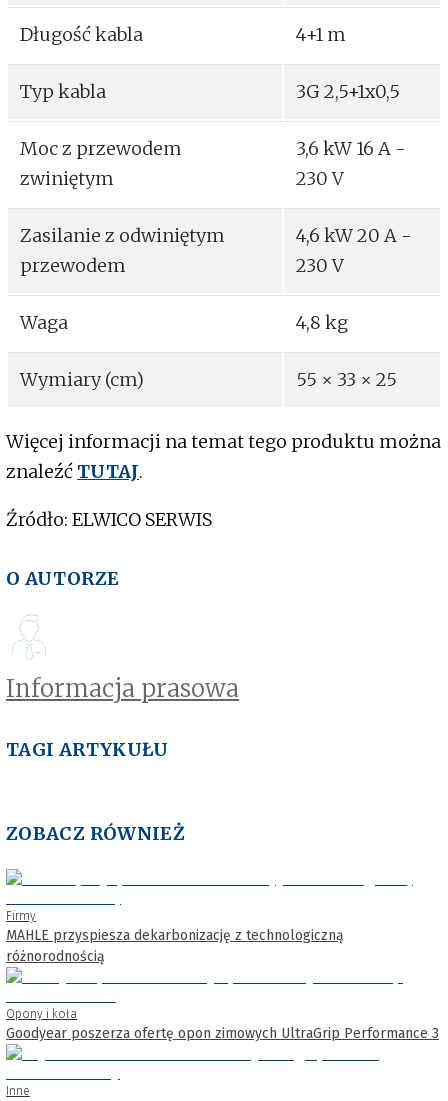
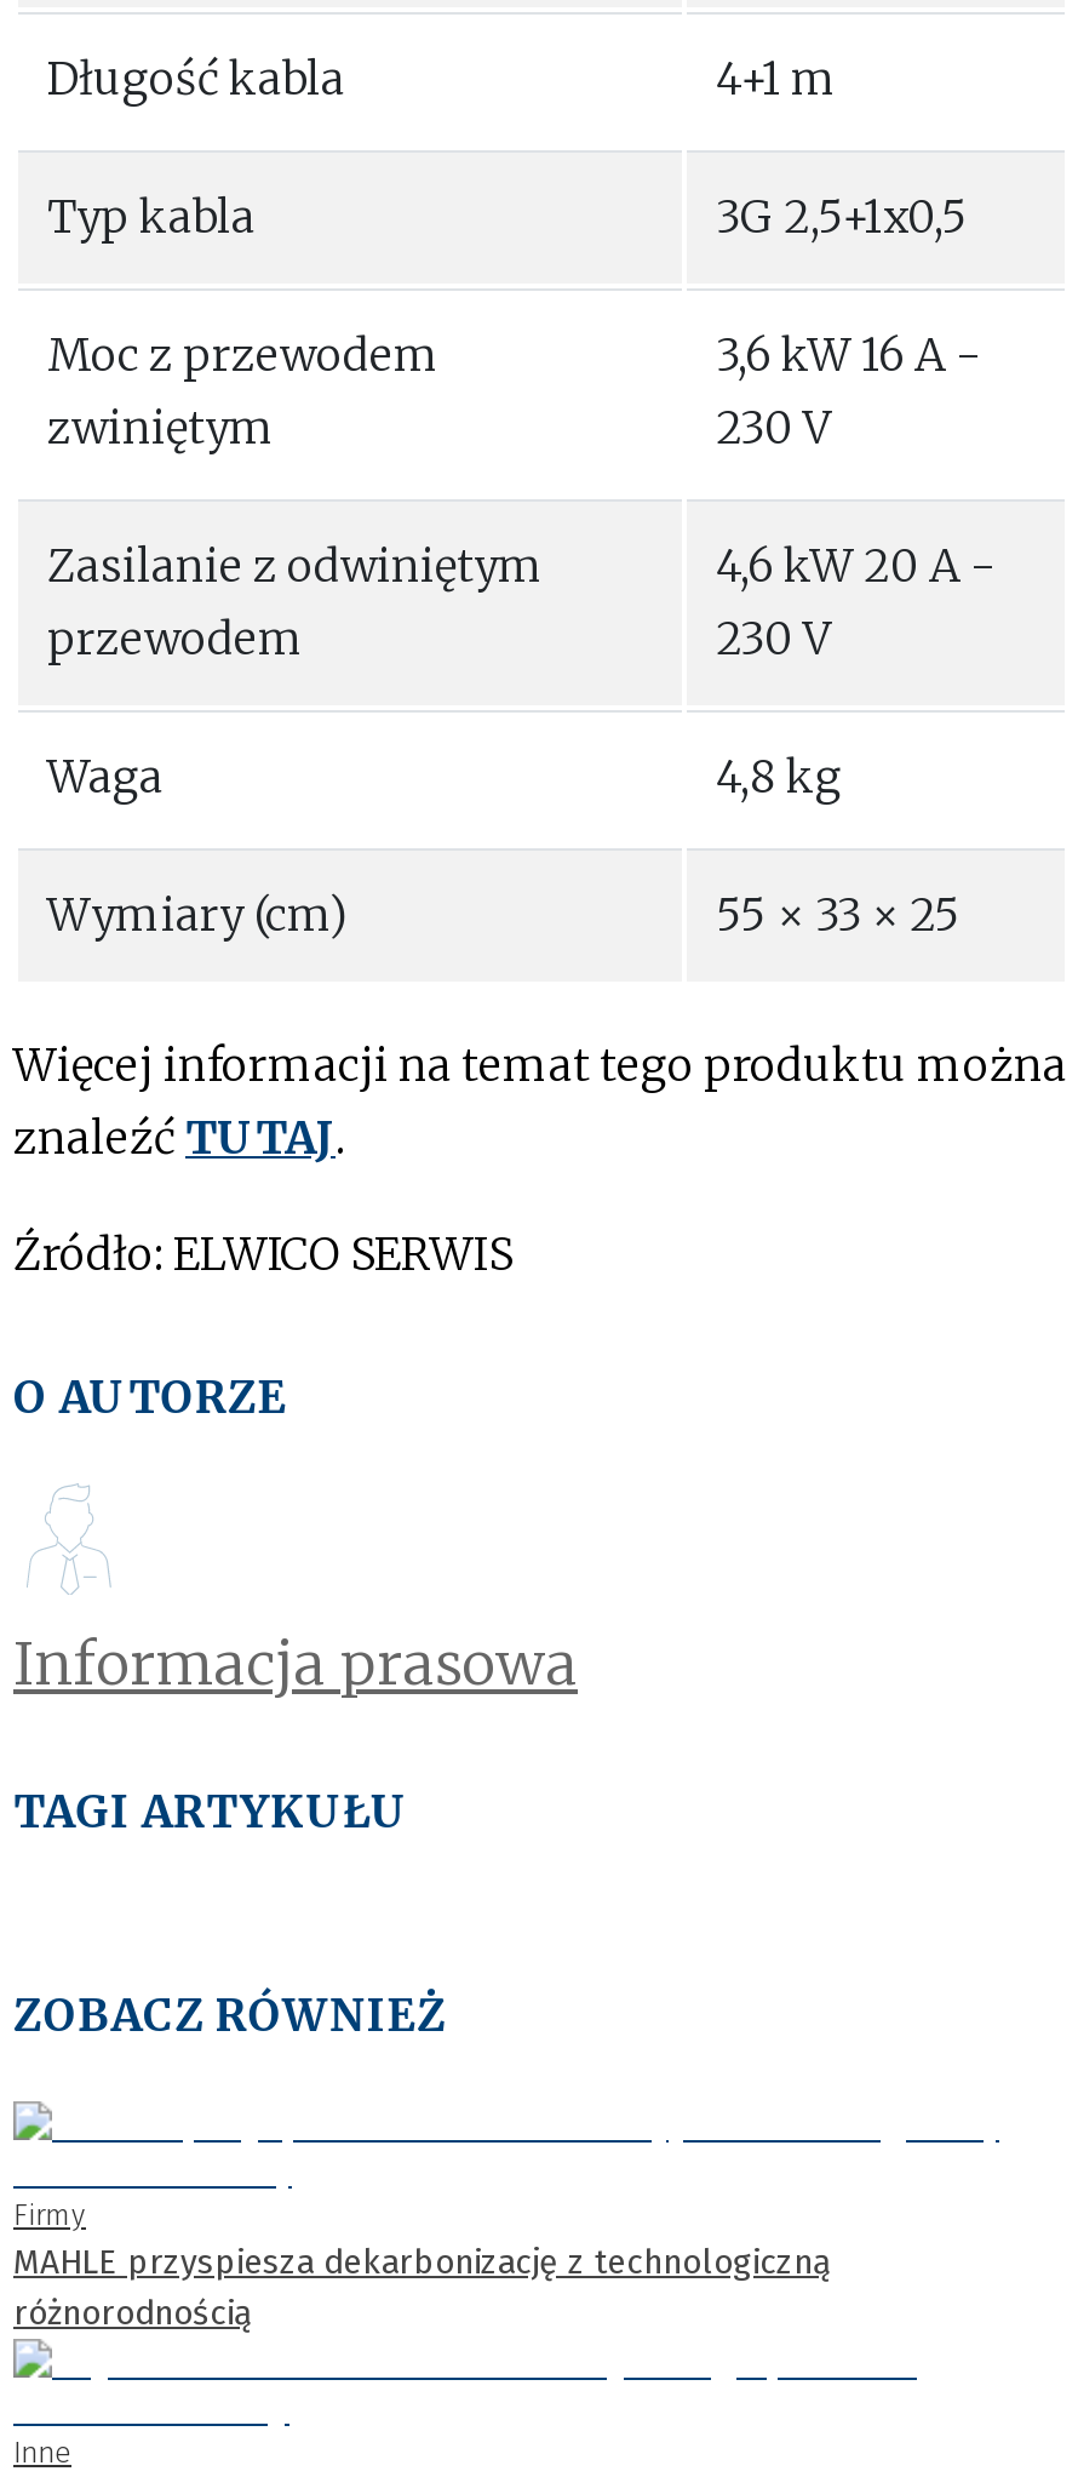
[6,1007,439,1042] Opony i koła | Goodyear poszerza ofertę opon zimowych UltraGrip Performance 3 -> none

